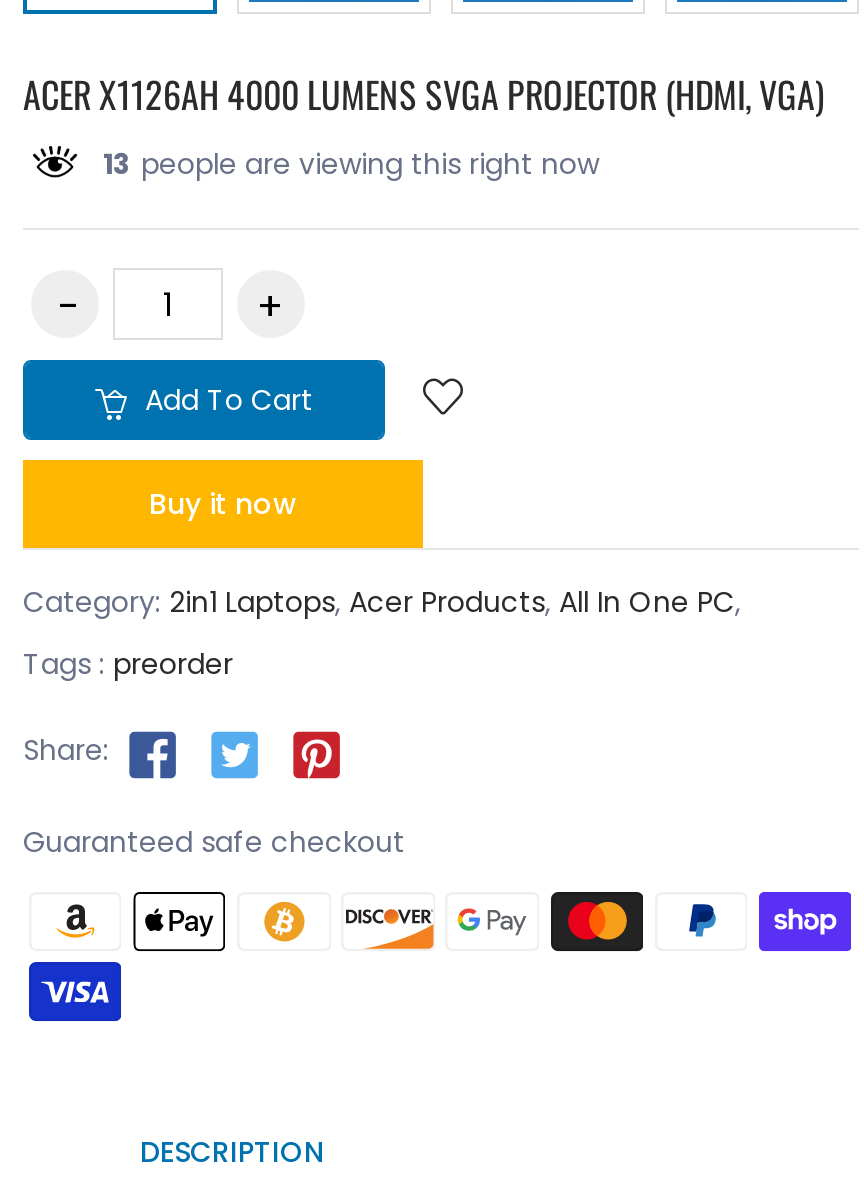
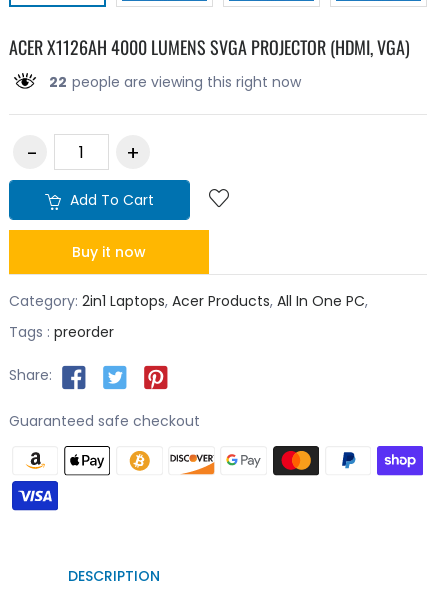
[103,143,599,183] 13 people are viewing this right now -> [49,71,301,91] 22 people are viewing this right now

